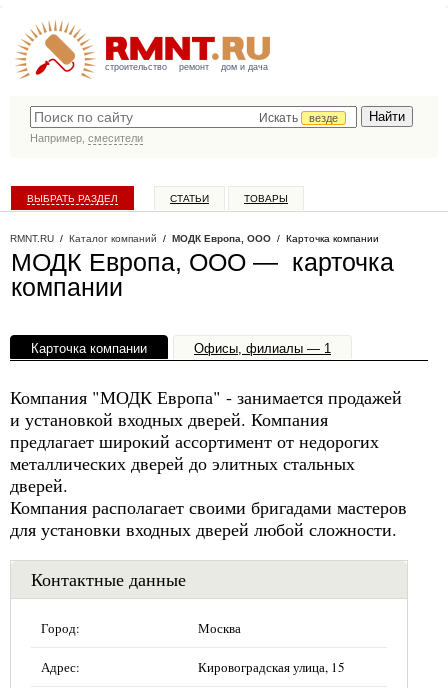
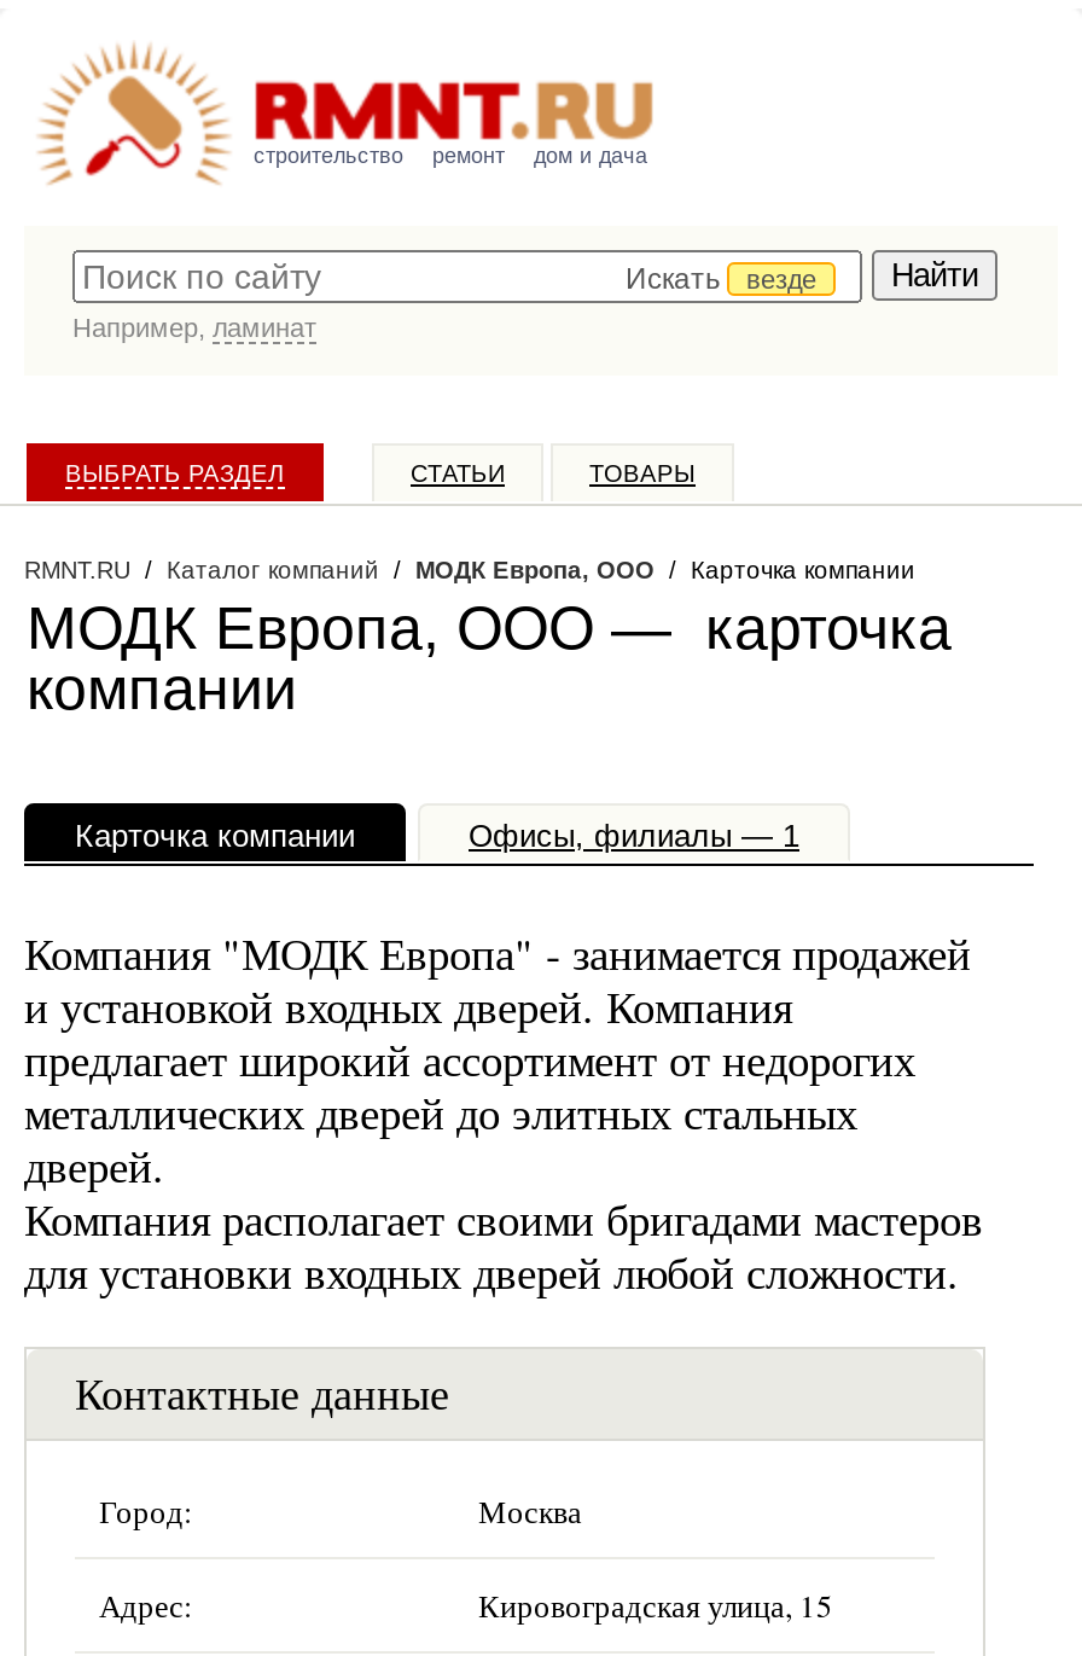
[30,132,143,144] Например, смесители -> [72,313,316,342] Например, ламинат

